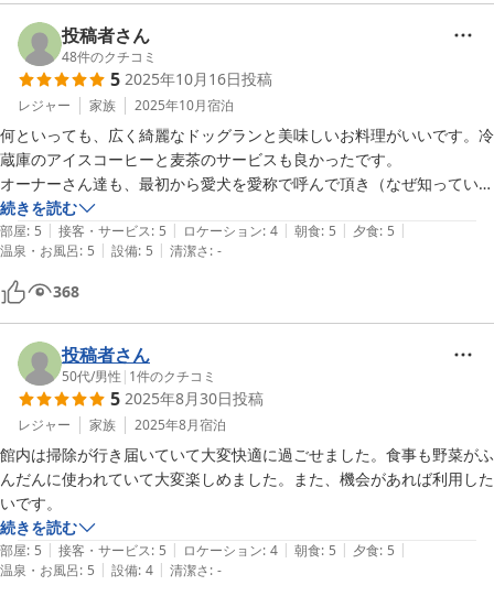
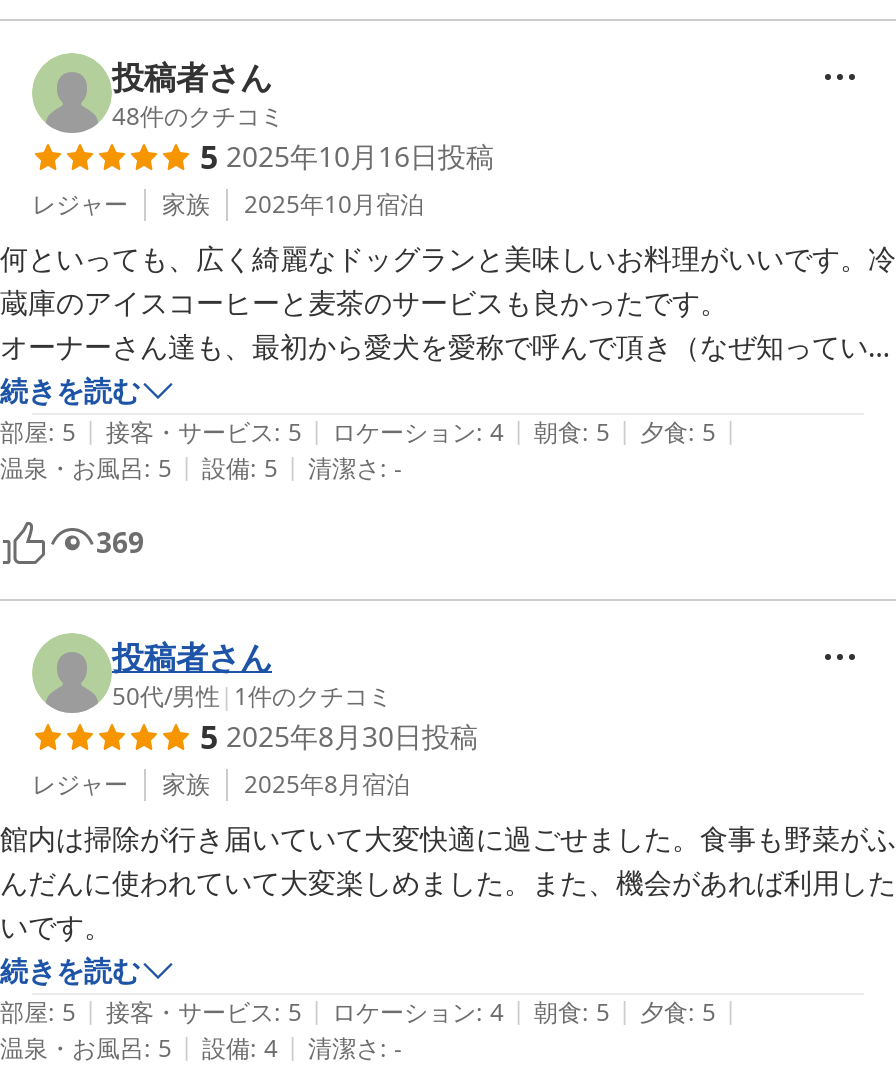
[53,281,79,302] 368 -> [96,523,144,561] 369

